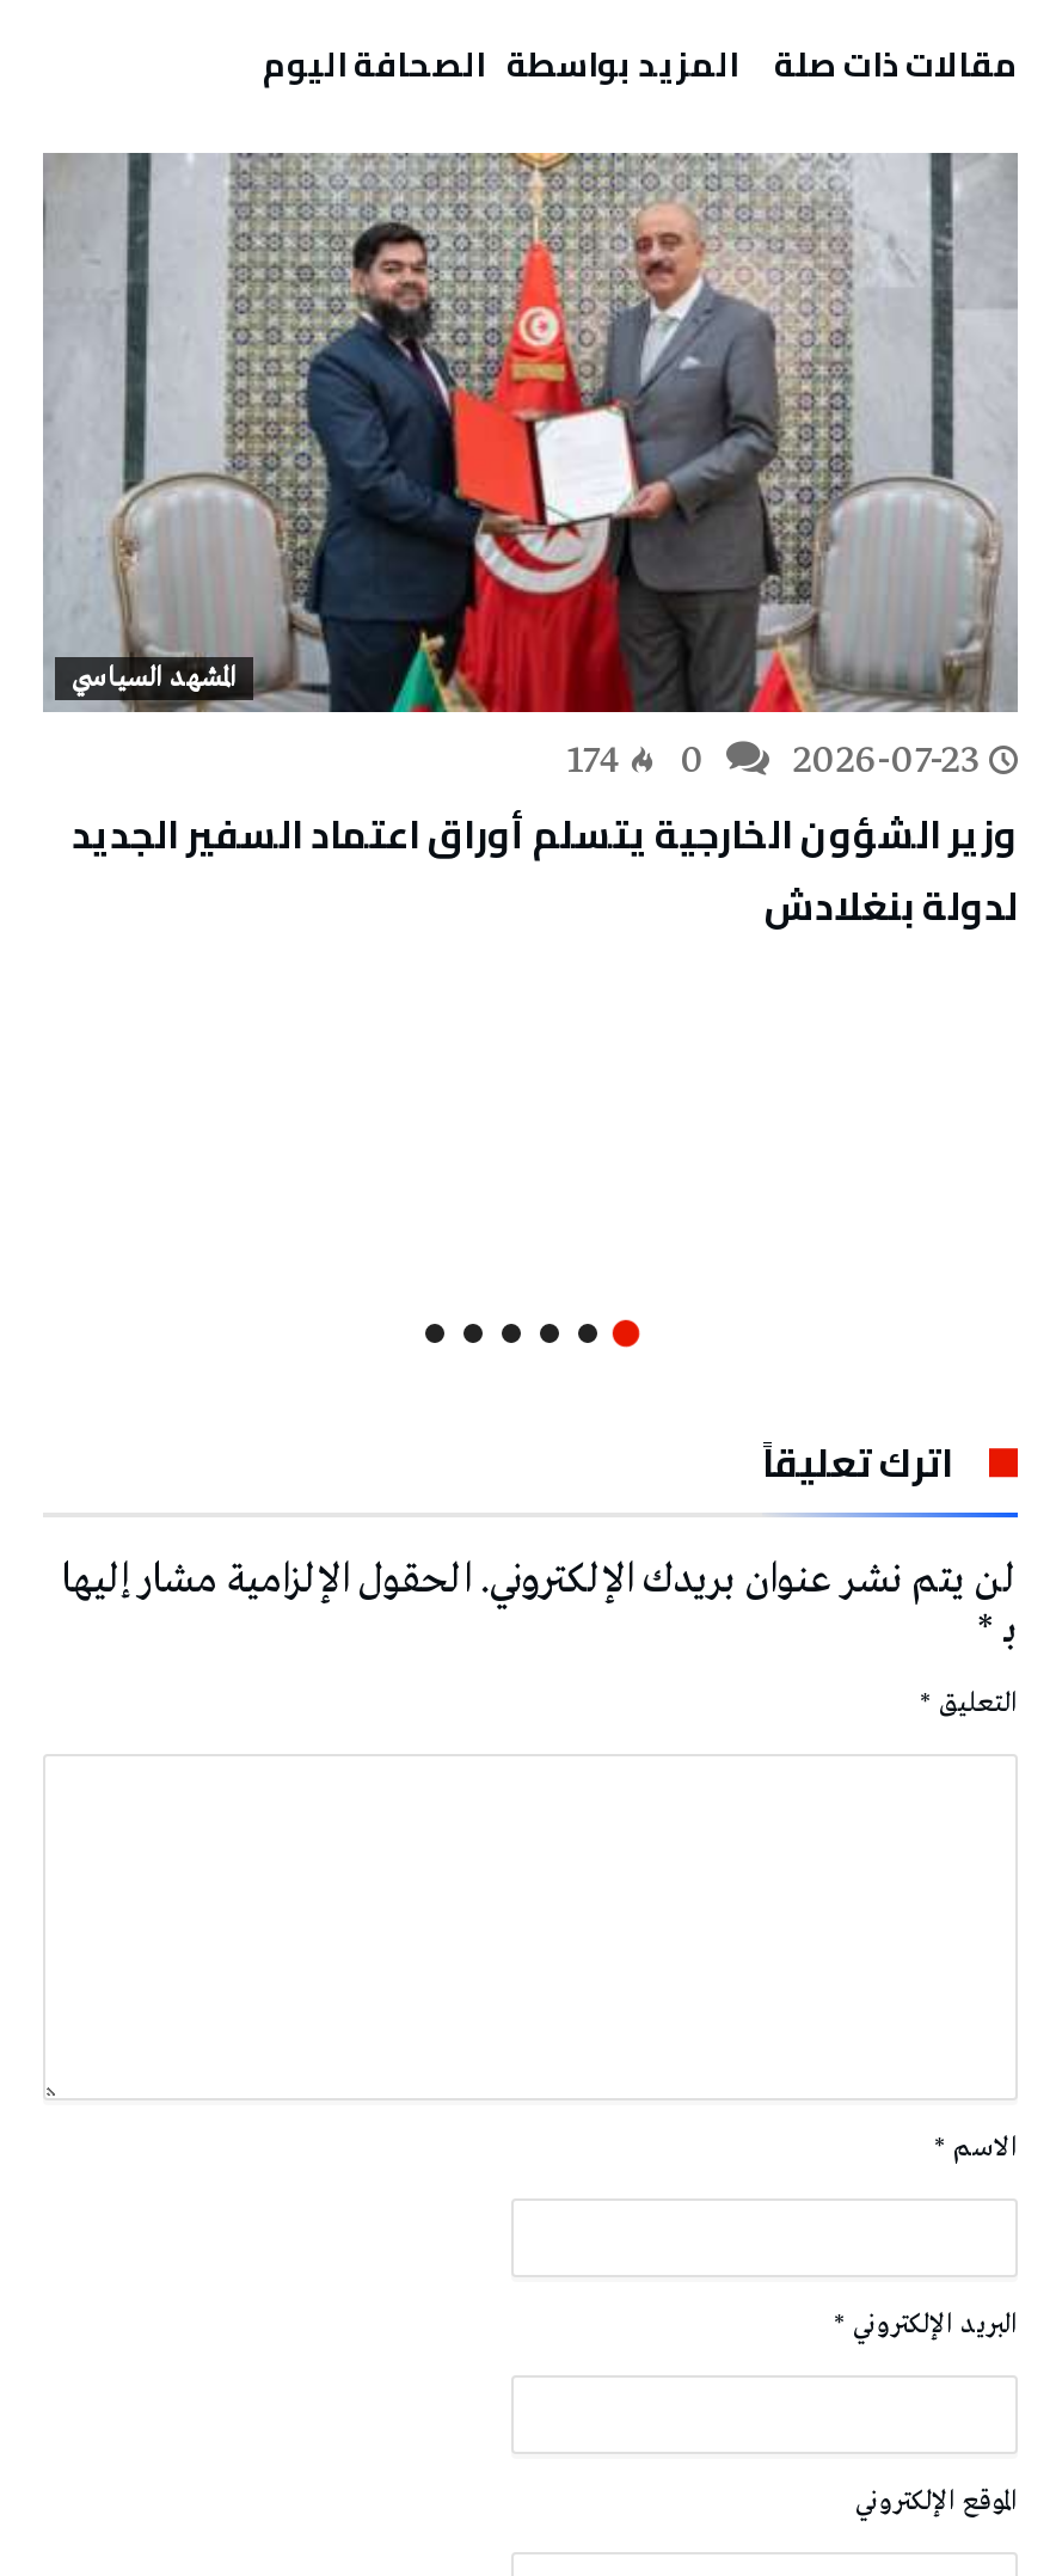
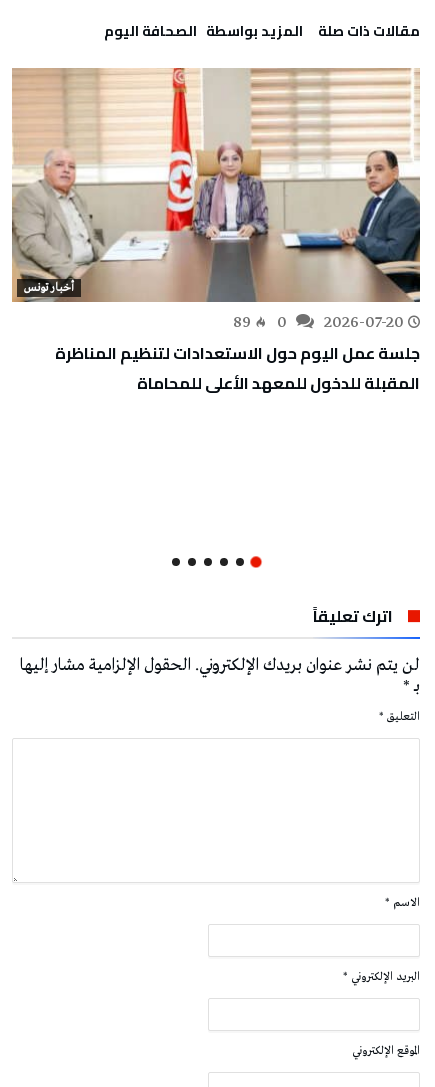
[41,151,1018,714] [image] | المشهد السياسي -> [11,67,421,303] [image] | أخبار تونس
[72,737,1018,943] 174 | وزير الشؤون الخارجية يتسلم أوراق اعتماد السفير الجديد | لدولة بنغلادش -> [55,312,420,398] 89 | جلسة عمل اليوم حول الاستعدادات لتنظيم المناظرة | المقبلة للدخول للمعهد الأعلى للمحاماة
[793,737,980,787] 2026-07-23 -> [324,312,404,333] 2026-07-20

